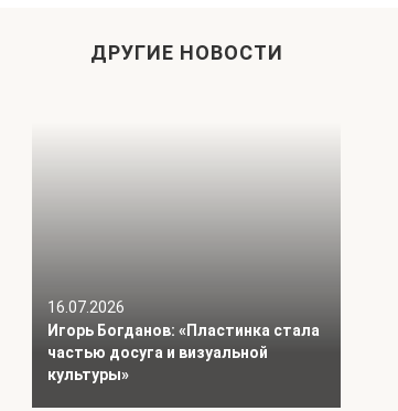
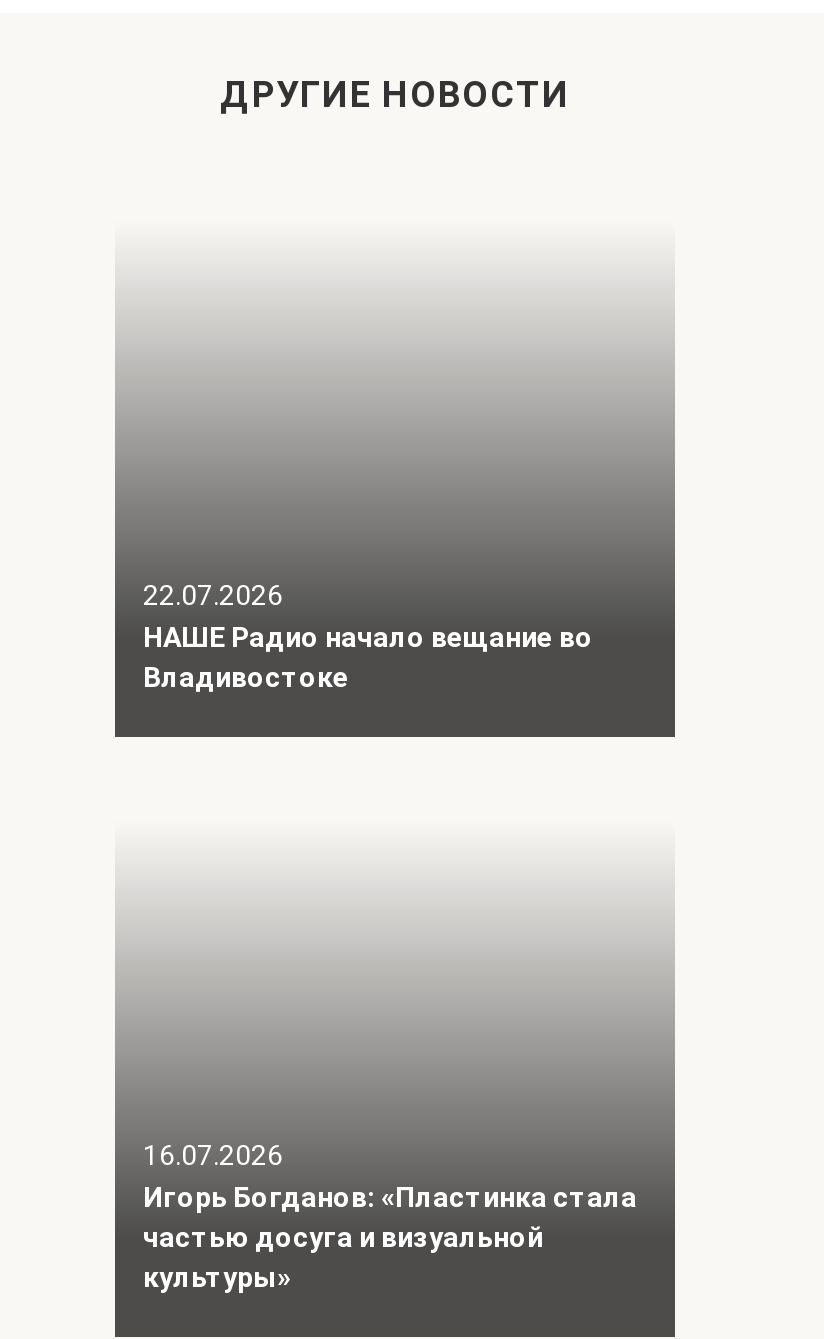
none -> [143,579,593,693] 22.07.2026 | НАШЕ Радио начало вещание во | Владивостоке

